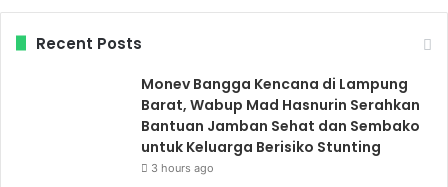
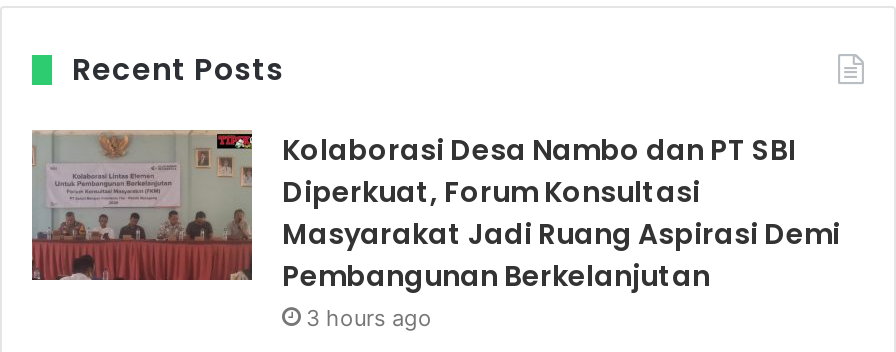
none -> [30,129,254,283] [image]
[141,74,420,157] Monev Bangga Kencana di Lampung | Barat, Wabup Mad Hasnurin Serahkan | Bantuan Jamban Sehat dan Sembako | untuk Keluarga Berisiko Stunting -> [282,130,840,296] Kolaborasi Desa Nambo dan PT SBI | Diperkuat, Forum Konsultasi | Masyarakat Jadi Ruang Aspirasi Demi | Pembangunan Berkelanjutan

